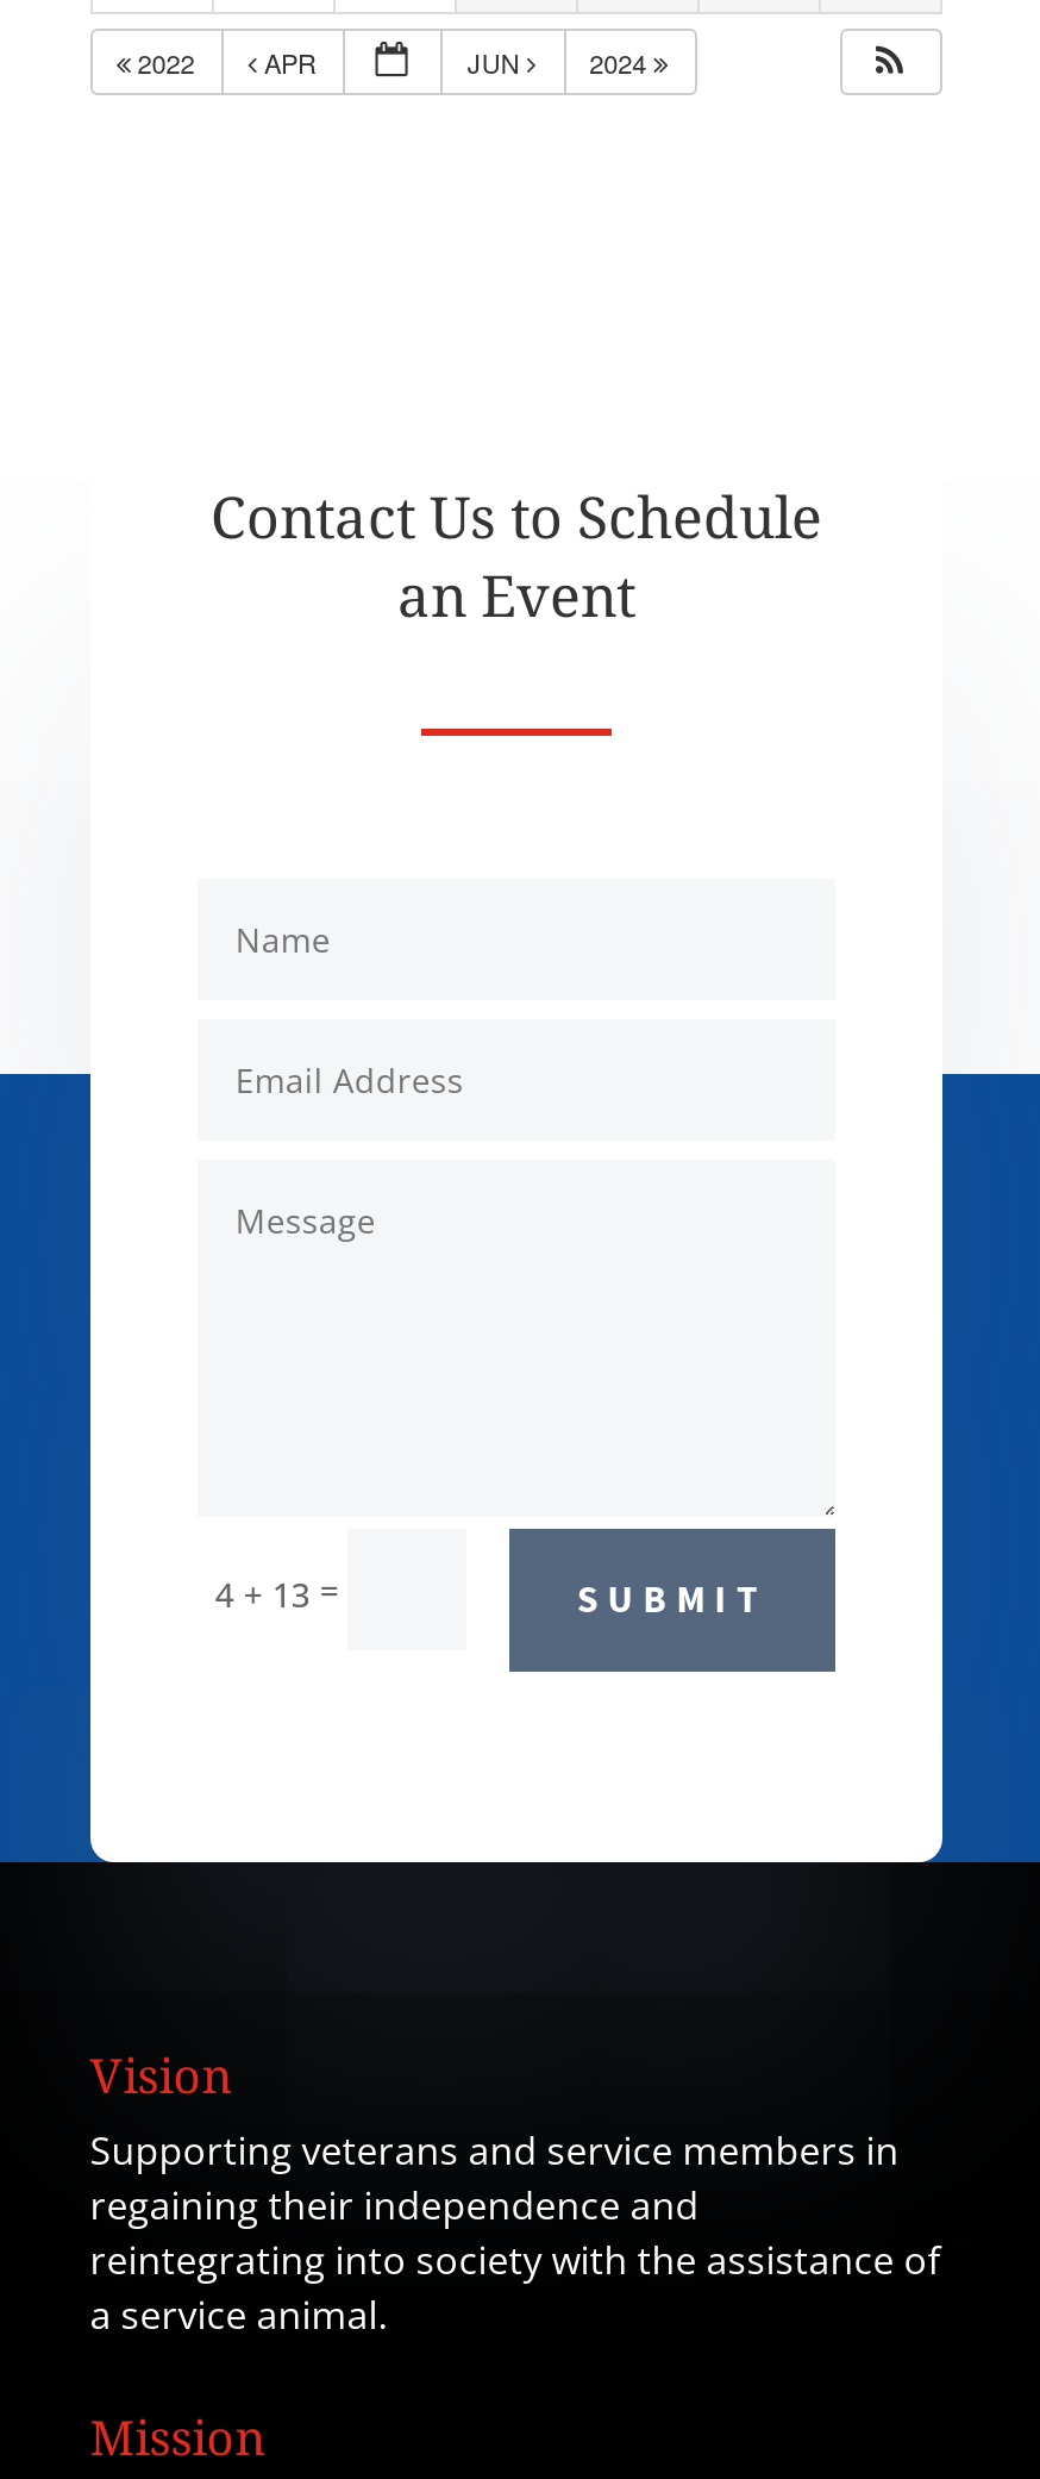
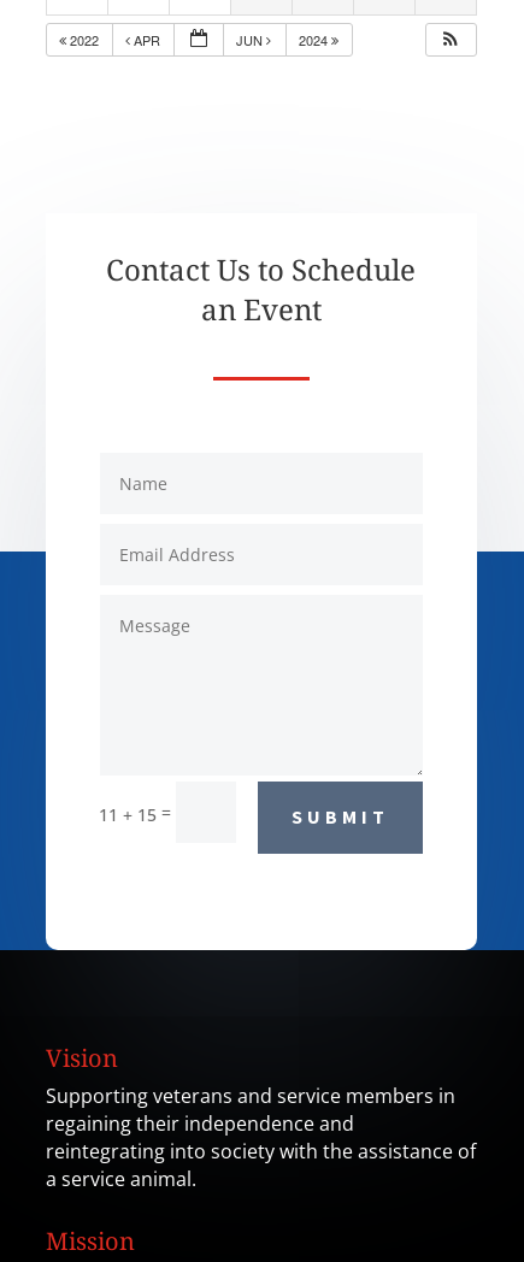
[215,1566,348,1615] 4 + 13 = -> [99,800,176,825] 11 + 15 =

